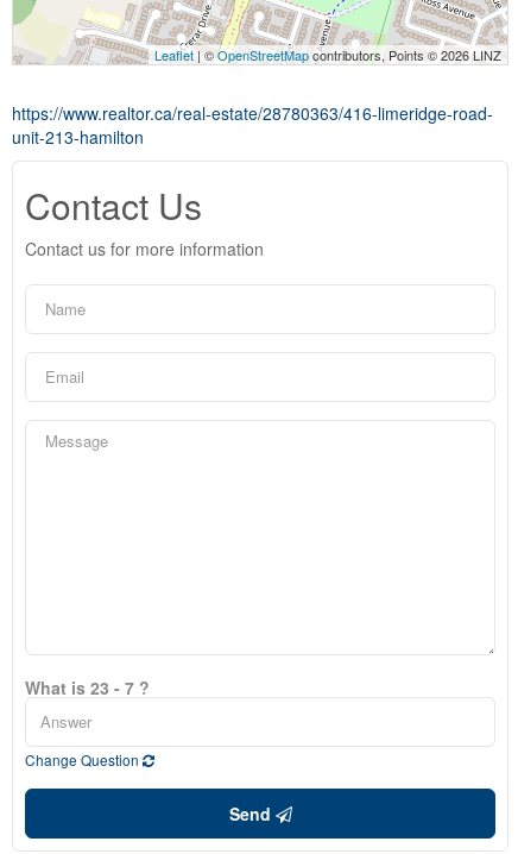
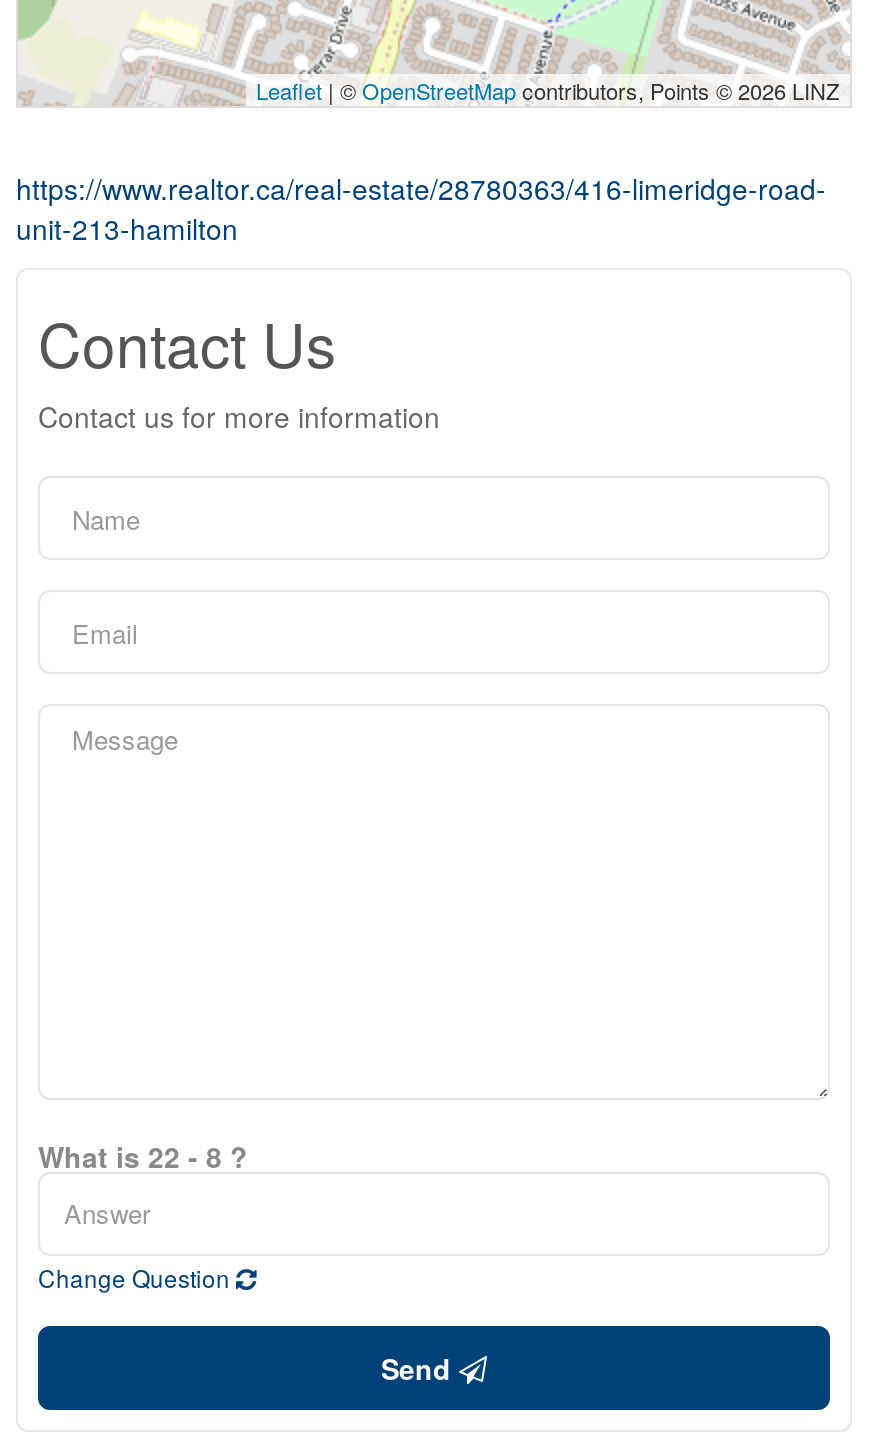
[25,675,150,699] What is 23 - 7 ? -> [38,1136,248,1176] What is 22 - 8 ?

